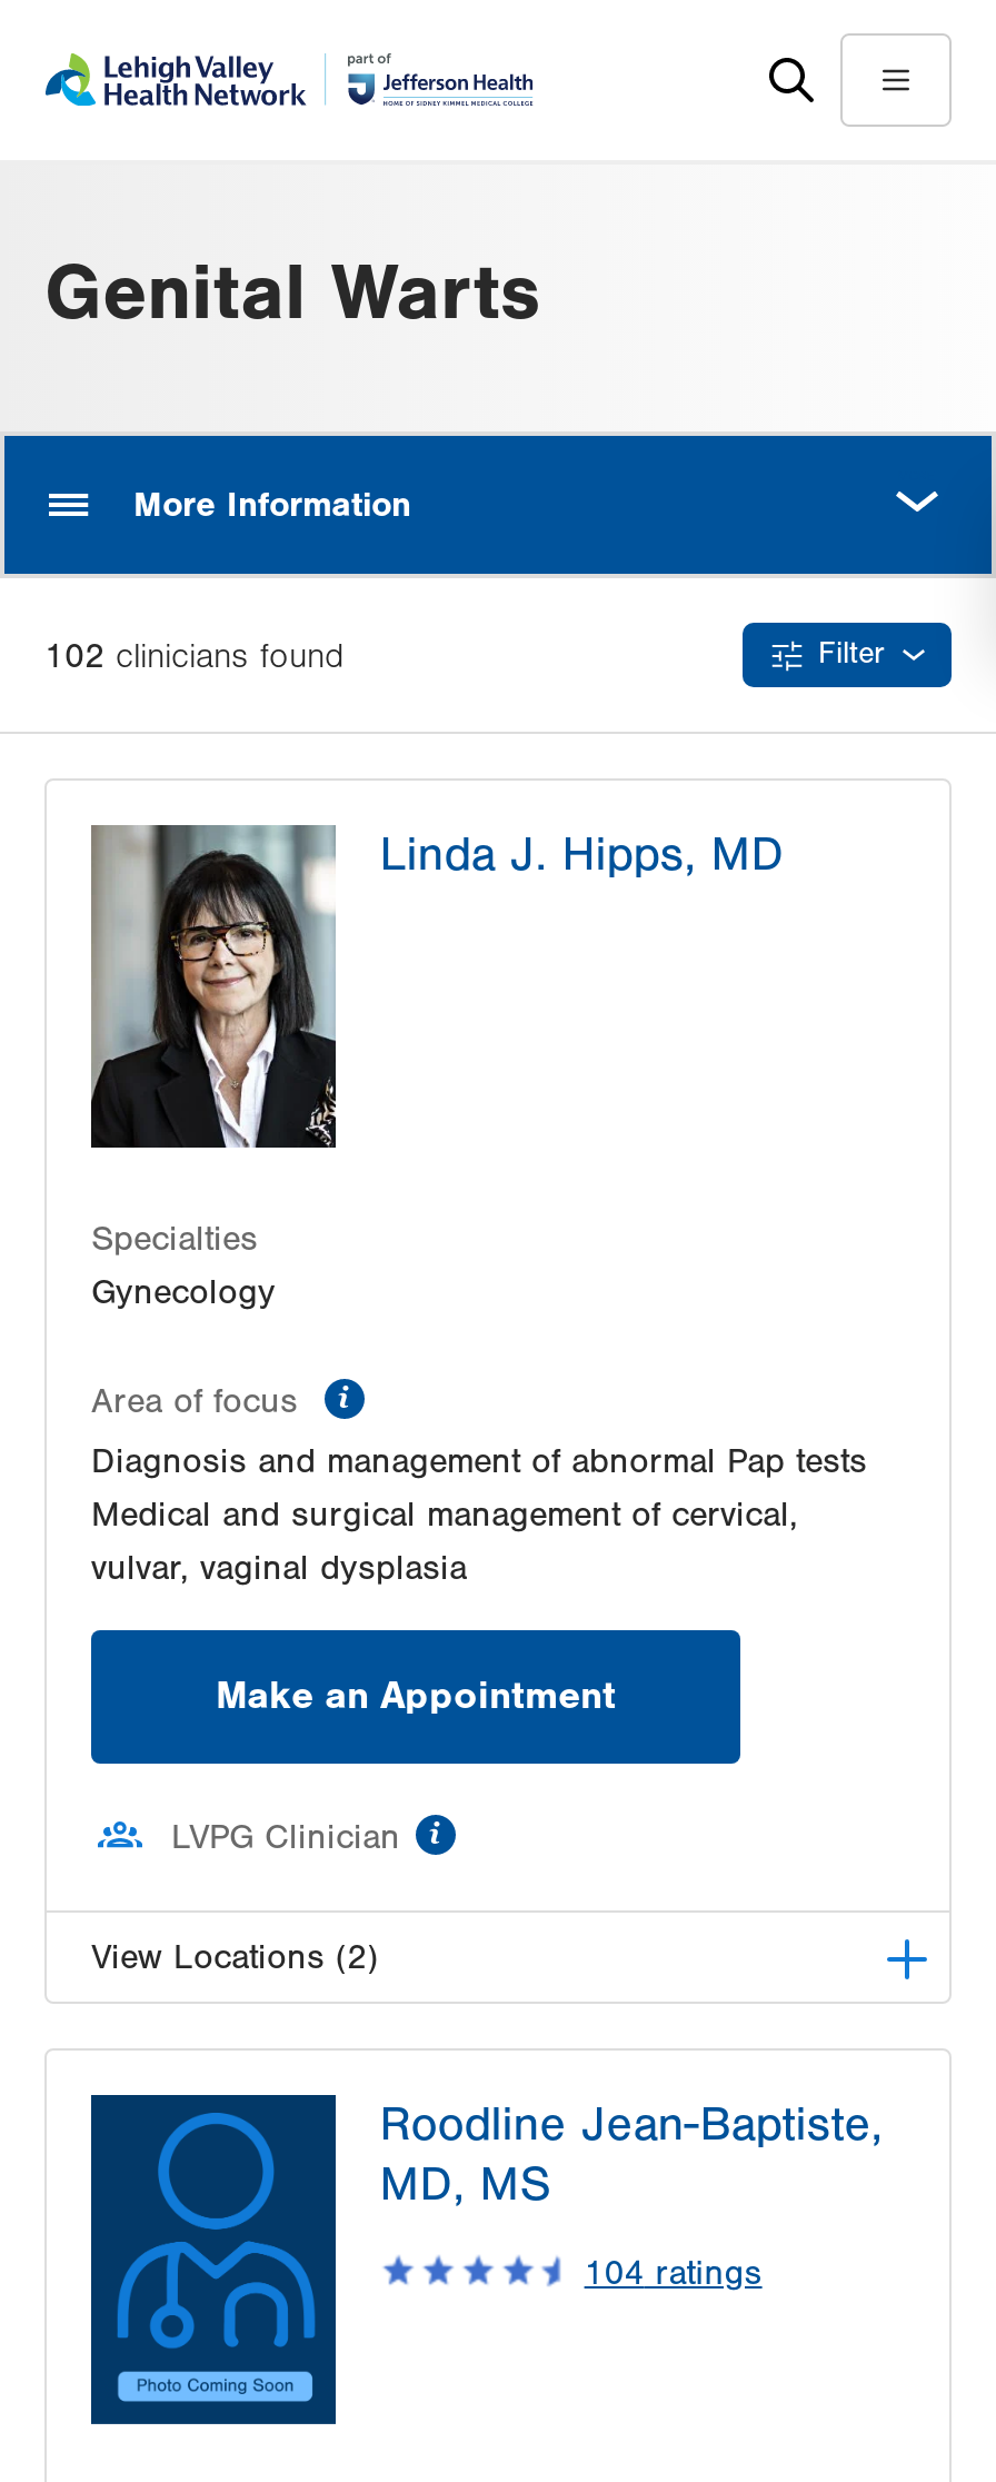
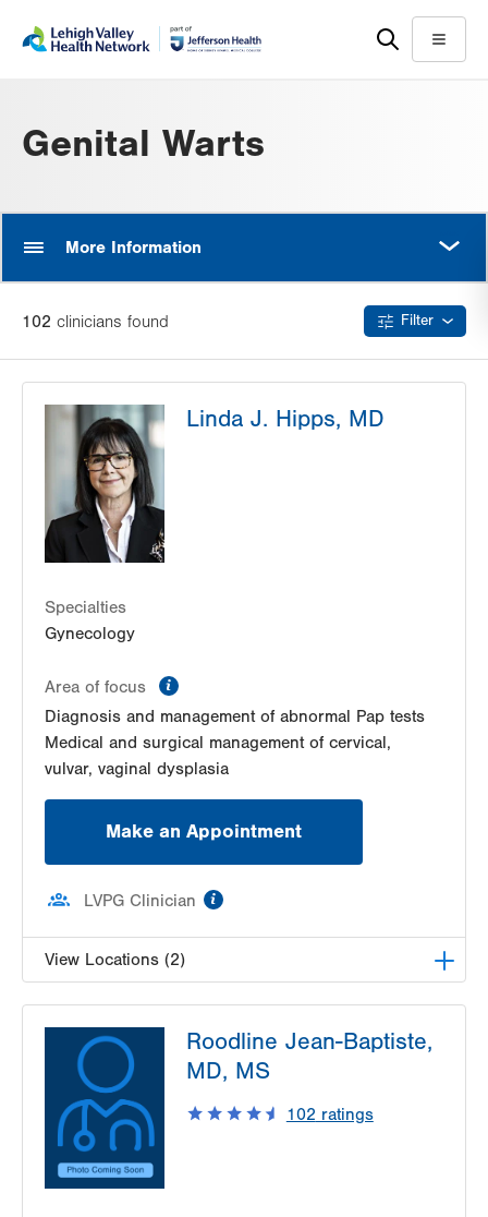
[584,2254,762,2294] 104 ratings -> [286,1105,373,1125] 102 ratings

